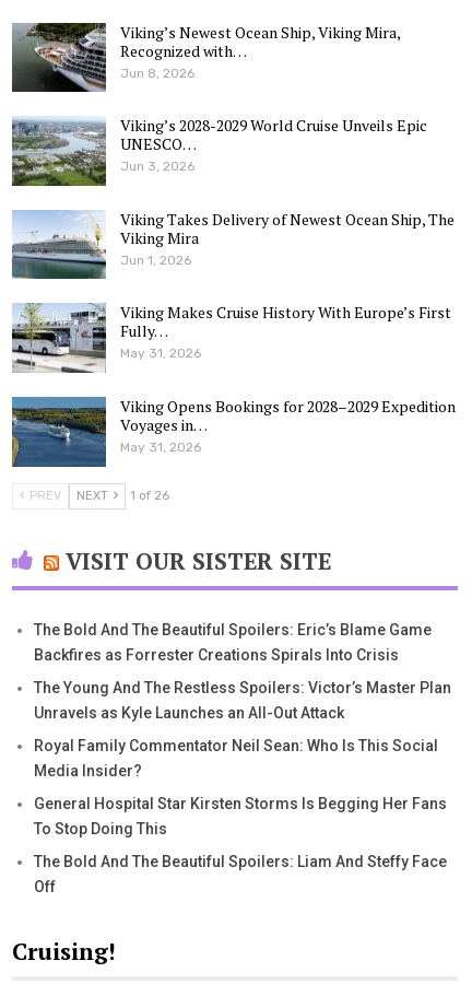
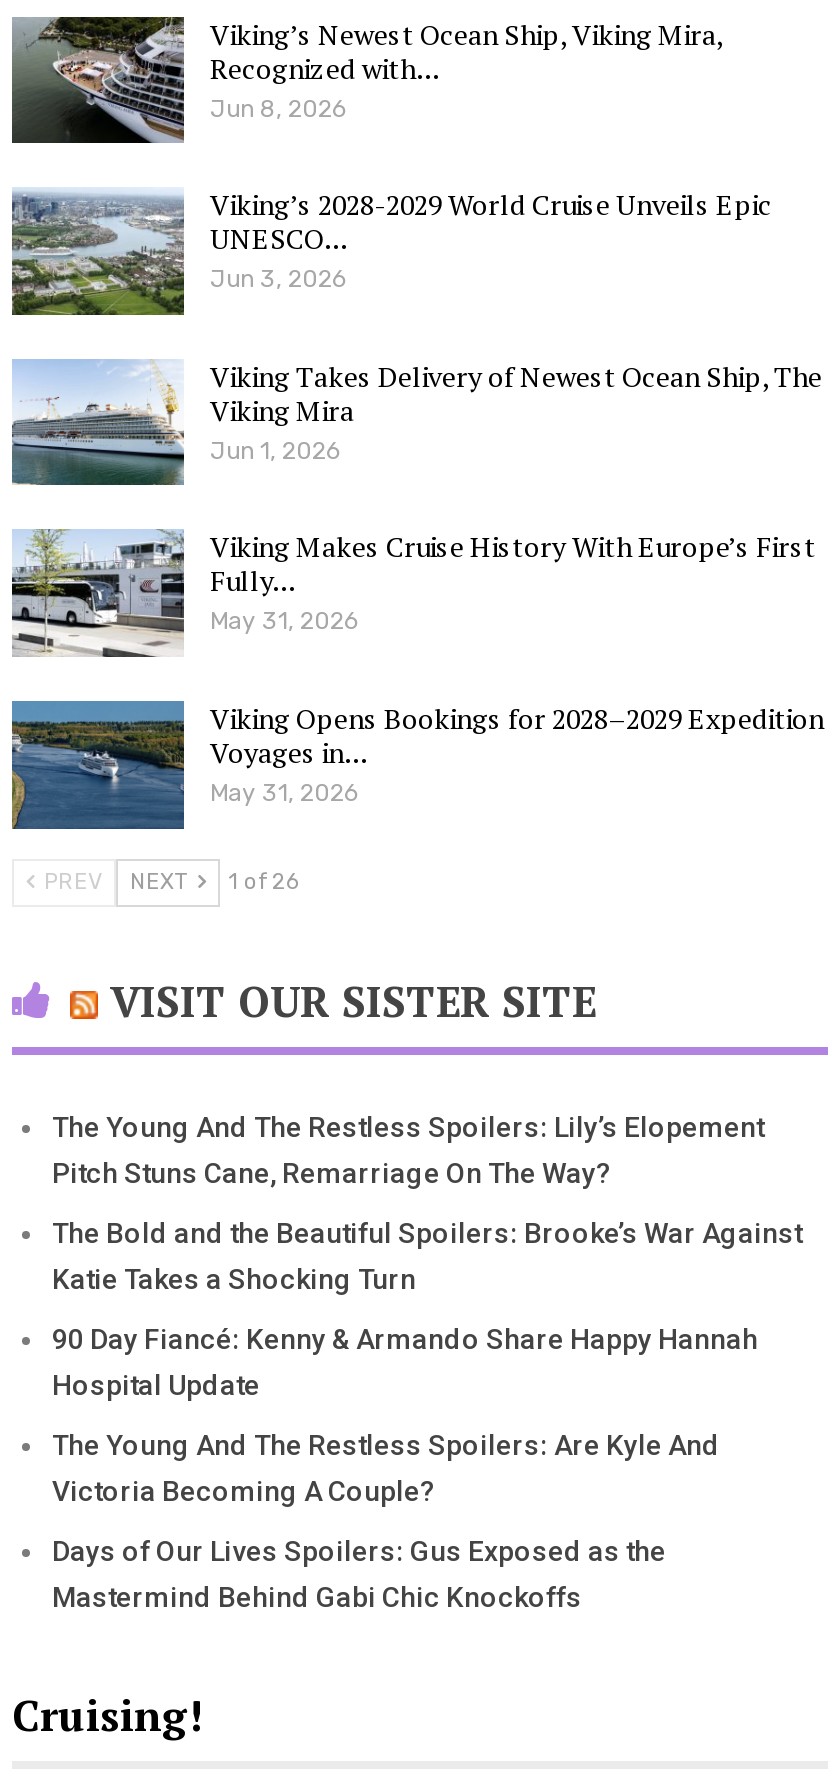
[34,621,432,663] The Bold And The Beautiful Spoilers: Eric’s Blame Game | Backfires as Forrester Creations Spirals Into Crisis -> [52,1110,764,1188] The Young And The Restless Spoilers: Lily’s Elopement | Pitch Stuns Cane, Remarriage On The Way?
[34,679,451,721] The Young And The Restless Spoilers: Victor’s Master Plan | Unravels as Kyle Launches an All-Out Attack -> [52,1216,802,1294] The Bold and the Beautiful Spoilers: Brooke’s War Against | Katie Takes a Shocking Turn
[34,737,438,779] Royal Family Commentator Neil Sean: Who Is This Social | Media Insider? -> [52,1322,758,1400] 90 Day Fiancé: Kenny & Armando Share Happy Hannah | Hospital Update
[34,795,447,837] General Hospital Star Kirsten Storms Is Begging Her Fans | To Stop Doing This -> [52,1428,720,1506] The Young And The Restless Spoilers: Are Kyle And | Victoria Becoming A Couple?
[34,852,447,895] The Bold And The Beautiful Spoilers: Liam And Steffy Face | Off -> [52,1534,666,1612] Days of Our Lives Spoilers: Gus Exposed as the | Mastermind Behind Gabi Chic Knockoffs

